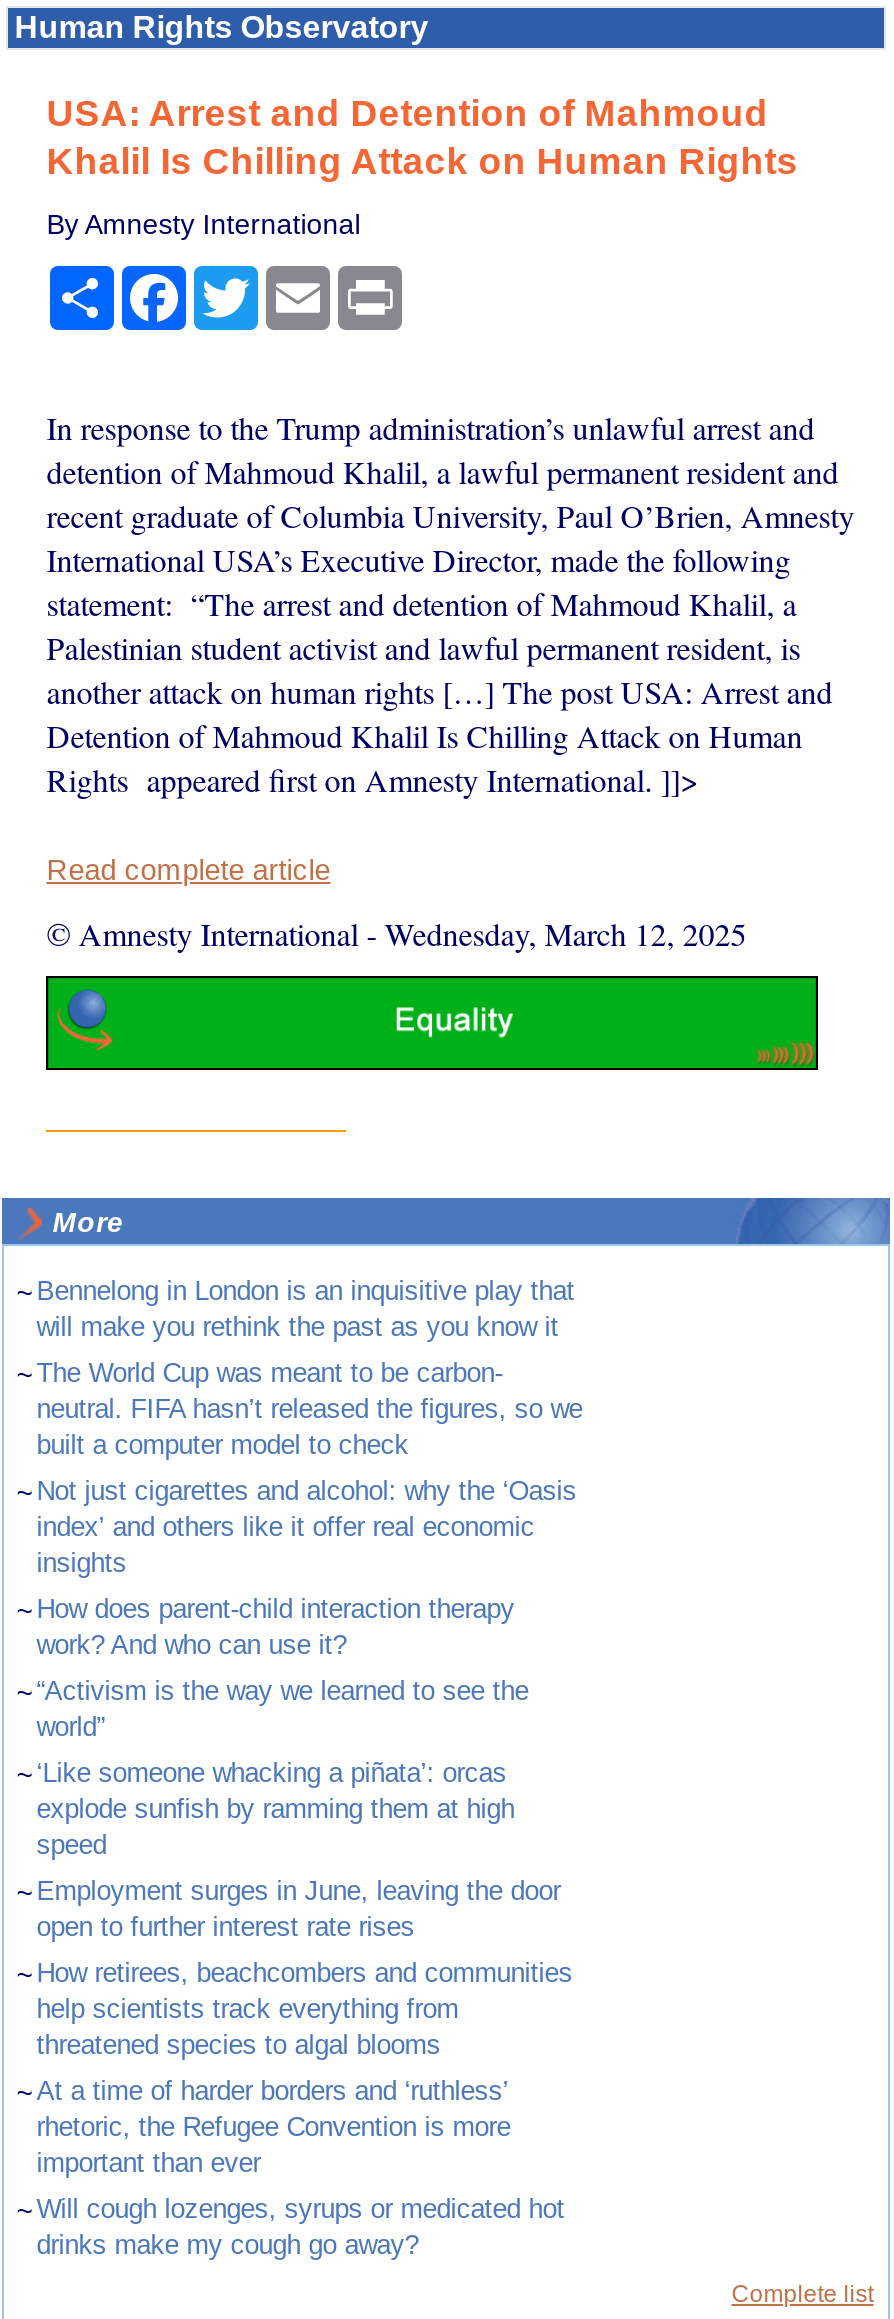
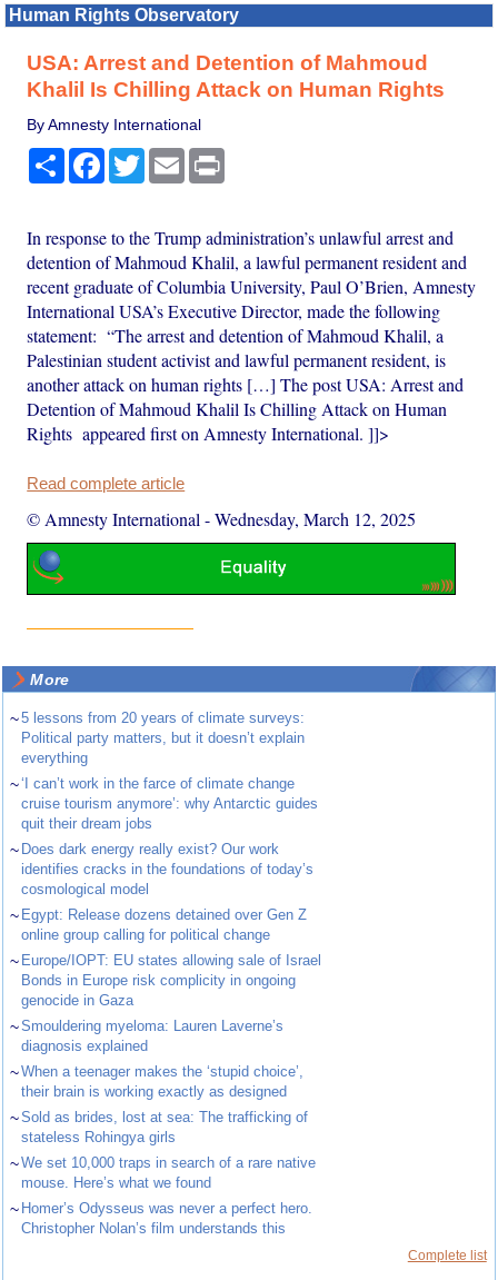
[16,1277,574,1343] ~ Bennelong in London is an inquisitive play that | will make you rethink the past as you know it -> [10,710,305,767] ~ 5 lessons from 20 years of climate surveys: | Political party matters, but it doesn’t explain | everything
[16,1359,582,1461] ~ The World Cup was meant to be carbon- | neutral. FIFA hasn’t released the figures, so we | built a computer model to check -> [10,776,318,832] ~ ‘I can’t work in the farce of climate change | cruise tourism anymore’: why Antarctic guides | quit their dream jobs
[16,1477,576,1579] ~ Not just cigarettes and alcohol: why the ‘Oasis | index’ and others like it offer real economic | insights -> [10,841,314,898] ~ Does dark energy really exist? Our work | identifies cracks in the foundations of today’s | cosmological model
[16,1595,514,1661] ~ How does parent-child interaction therapy | work? And who can use it? -> [10,907,307,944] ~ Egypt: Release dozens detained over Gen Z | online group calling for political change
[16,1677,528,1743] ~ “Activism is the way we learned to see the | world” -> [10,952,321,1009] ~ Europe/IOPT: EU states allowing sale of Israel | Bonds in Europe risk complicity in ongoing | genocide in Gaza
[16,1759,514,1861] ~ ‘Like someone whacking a piñata’: orcas | explode sunfish by ramming them at high | speed -> [10,1018,284,1055] ~ Smouldering myeloma: Lauren Laverne’s | diagnosis explained
[16,1877,560,1943] ~ Employment surges in June, leaving the door | open to further interest rate rises -> [10,1064,304,1100] ~ When a teenager makes the ‘stupid choice’, | their brain is working exactly as designed
[16,1959,572,2061] ~ How retirees, beachcombers and communities | help scientists track everything from | threatened species to algal blooms -> [10,1109,308,1146] ~ Sold as brides, lost at sea: The trafficking of | stateless Rohingya girls
[16,2077,510,2179] ~ At a time of harder borders and ‘ruthless’ | rhetoric, the Refugee Convention is more | important than ever -> [10,1155,316,1192] ~ We set 10,000 traps in search of a rare native | mouse. Here’s what we found
[16,2195,564,2261] ~ Will cough lozenges, syrups or medicated hot | drinks make my cough go away? -> [10,1200,313,1237] ~ Homer’s Odysseus was never a perfect hero. | Christopher Nolan’s film understands this

